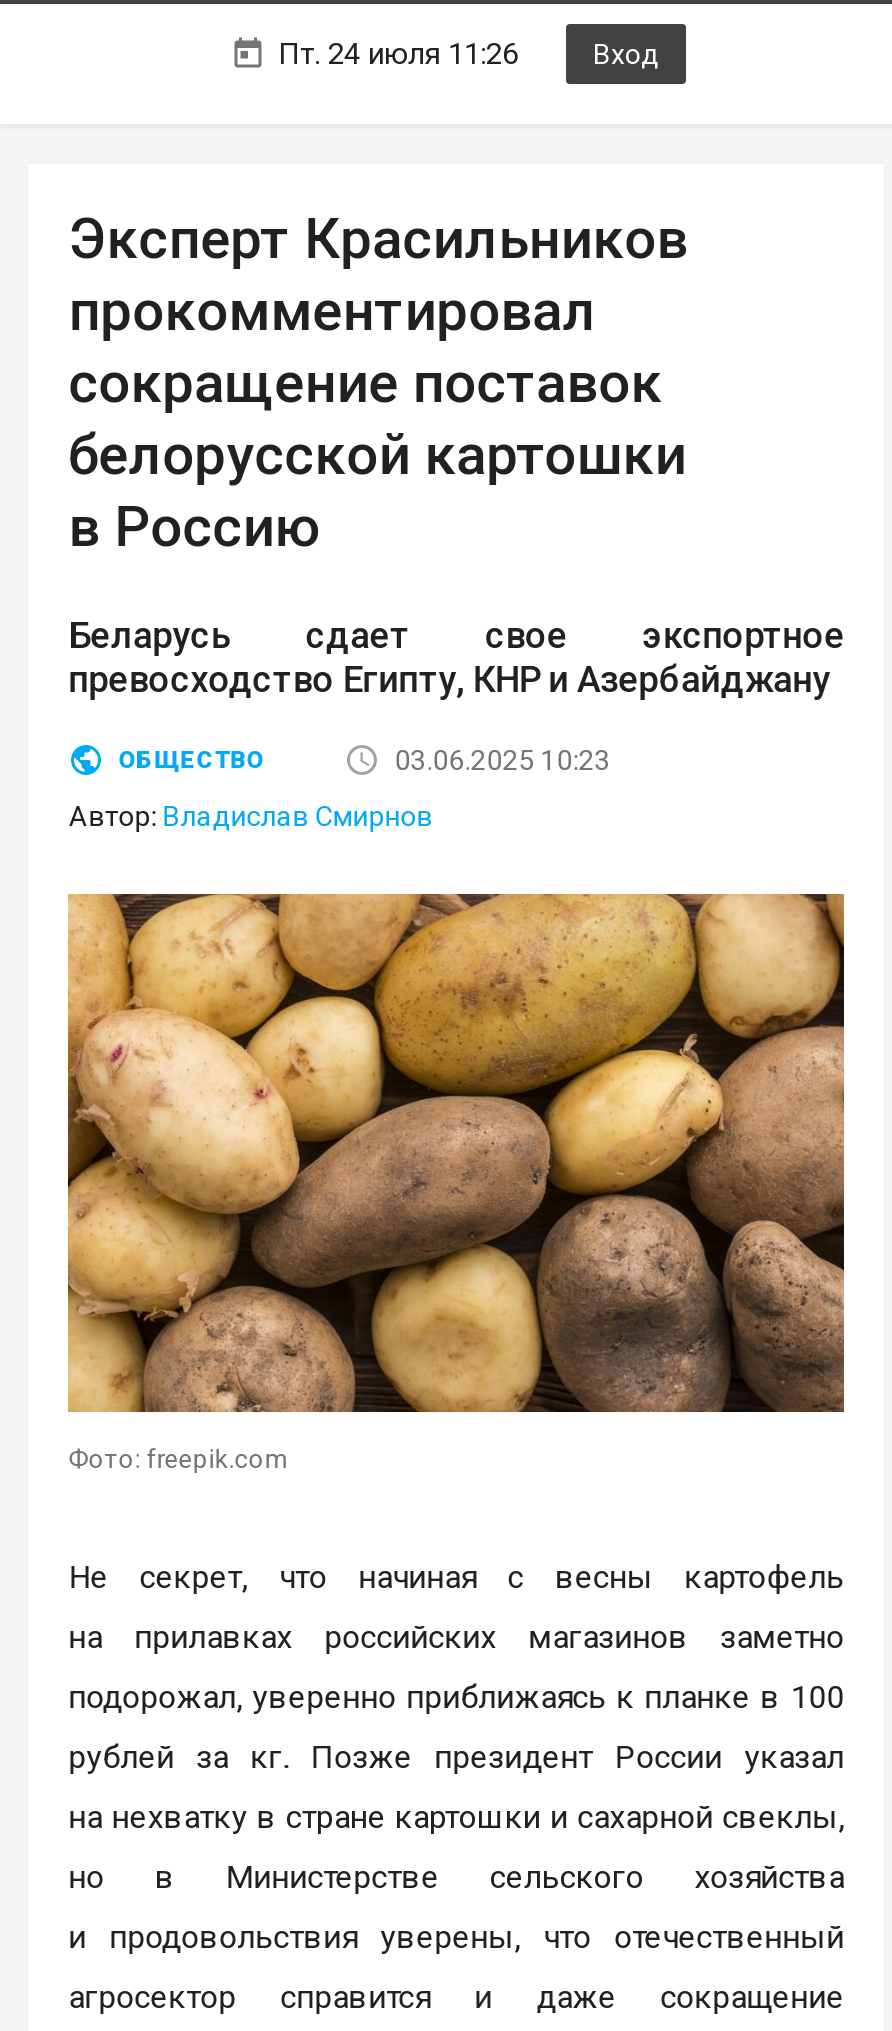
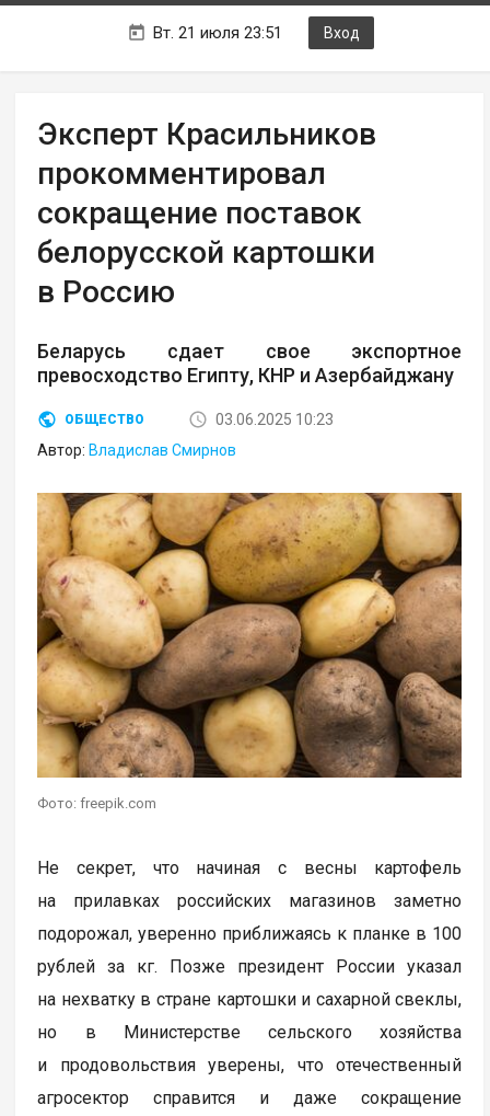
[278,37,518,73] Пт. 24 июля 11:26 -> [153,23,282,43] Вт. 21 июля 23:51

